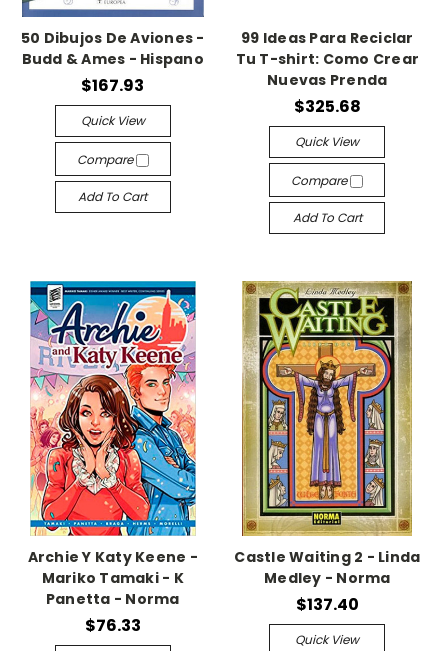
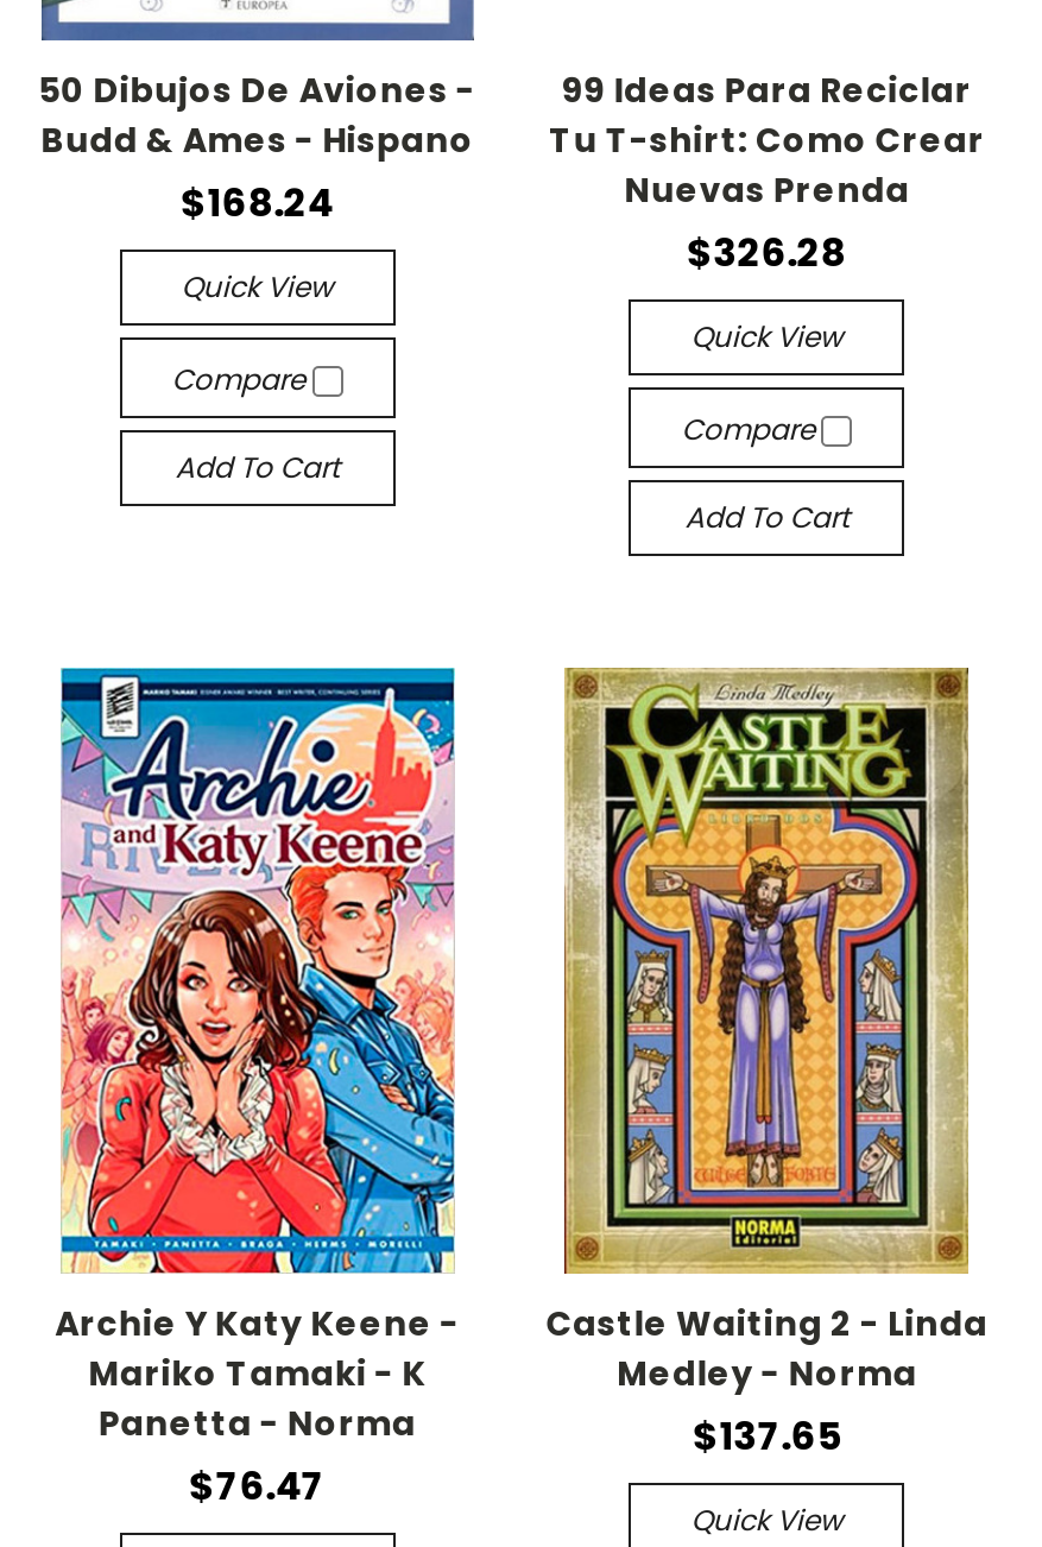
[81,74,144,97] $167.93 -> [181,176,333,231] $168.24
[294,95,361,118] $325.68 -> [687,226,847,280] $326.28
[296,593,359,616] $137.40 -> [693,1409,840,1464] $137.65
[85,614,141,637] $76.33 -> [189,1459,325,1514] $76.47

